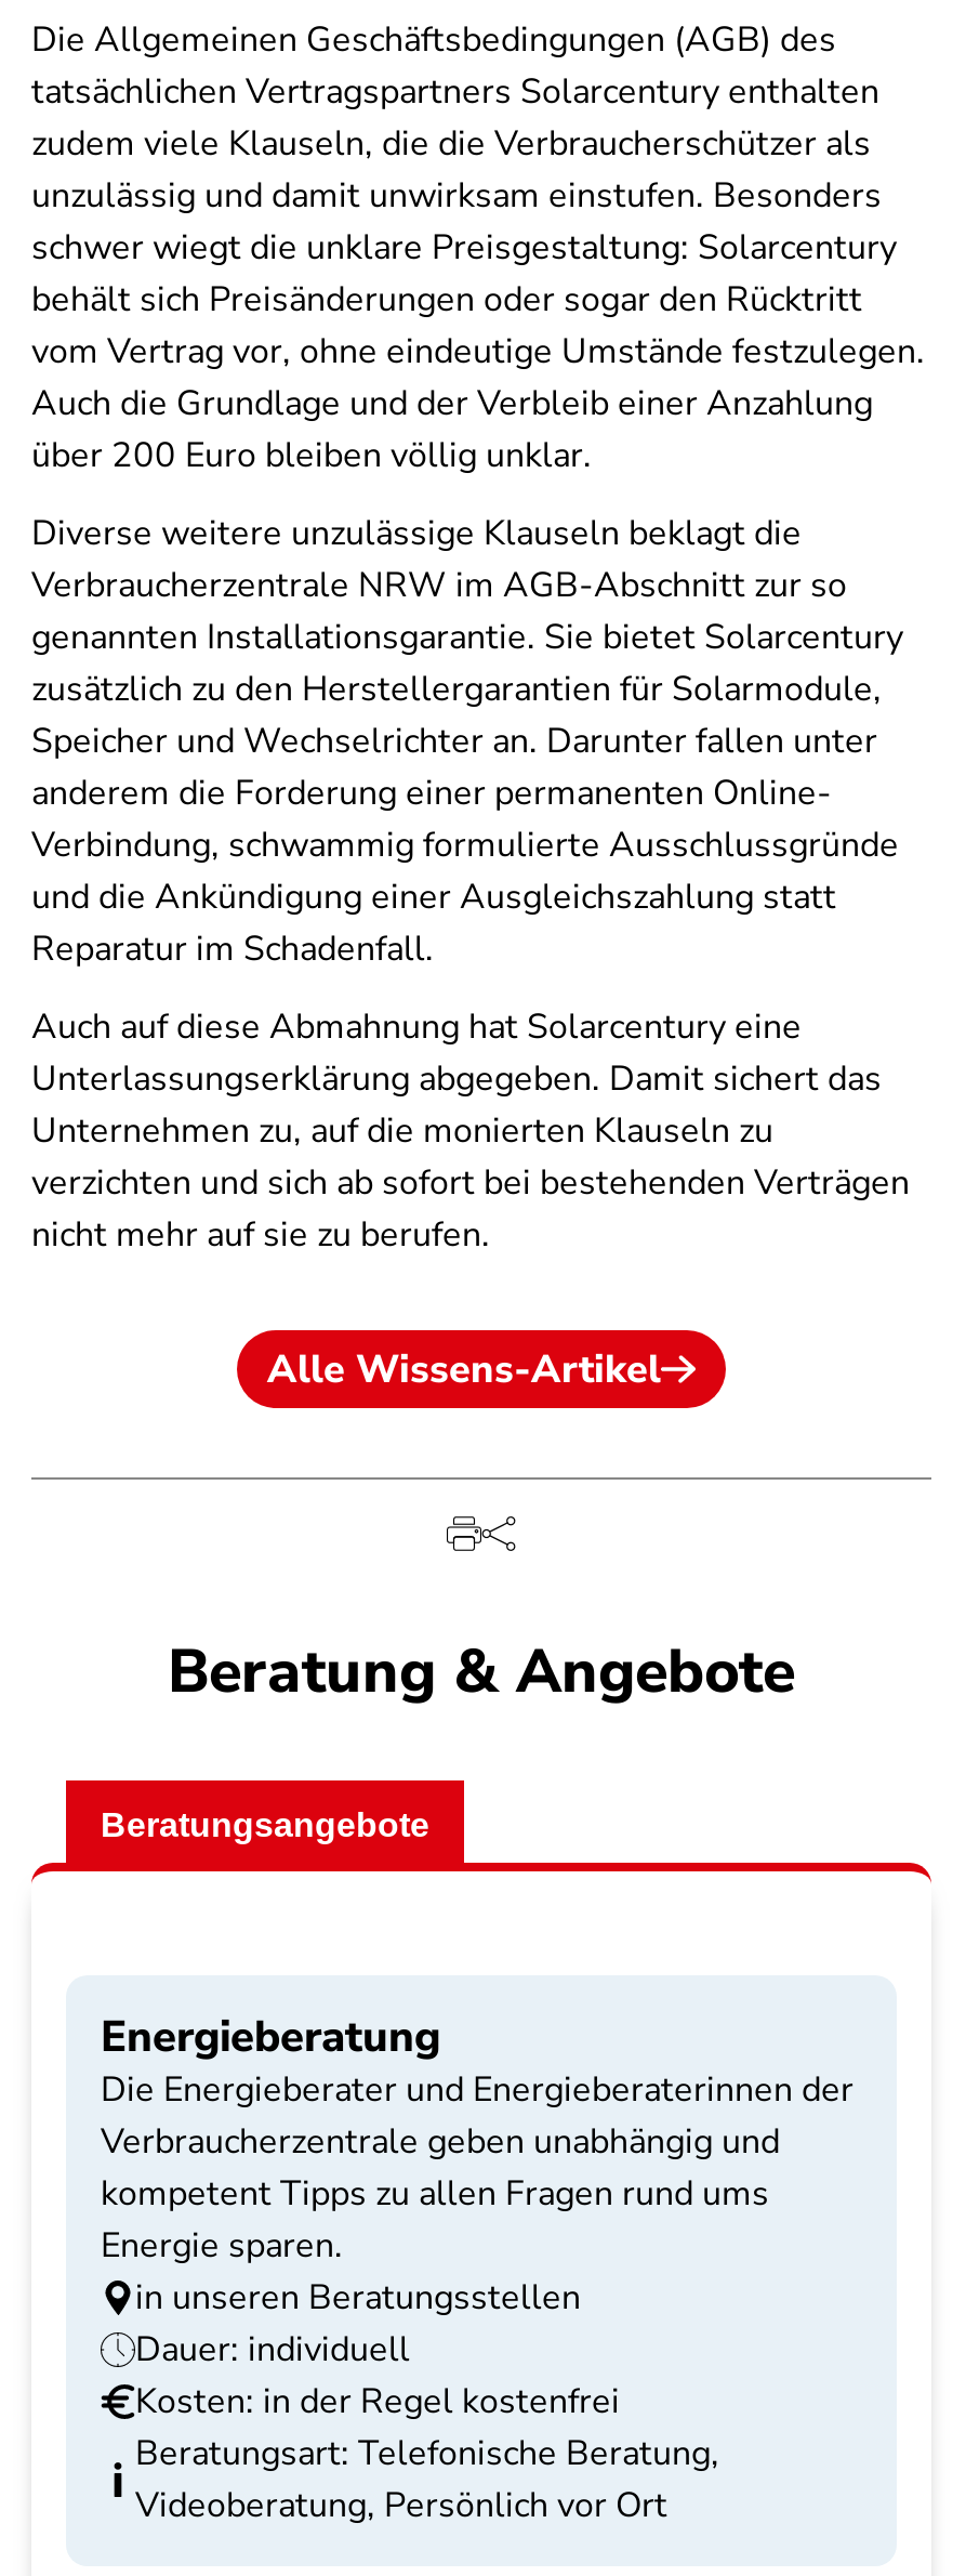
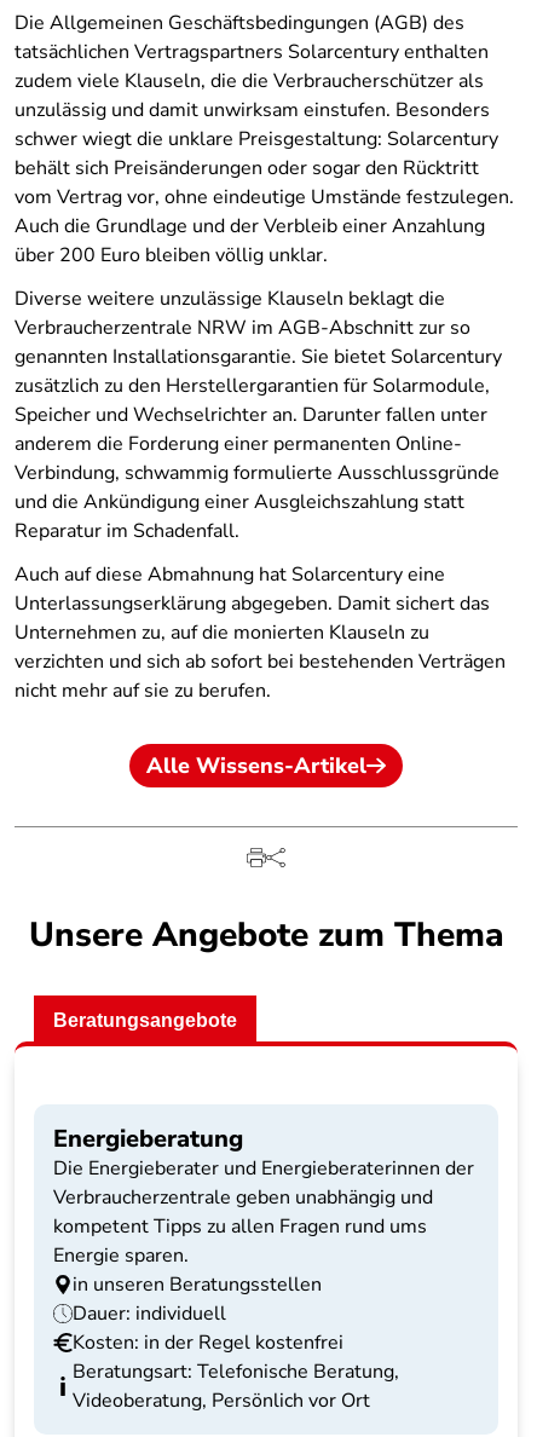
[168,1631,795,1713] Beratung & Angebote -> [28,912,504,958] Unsere Angebote zum Thema

